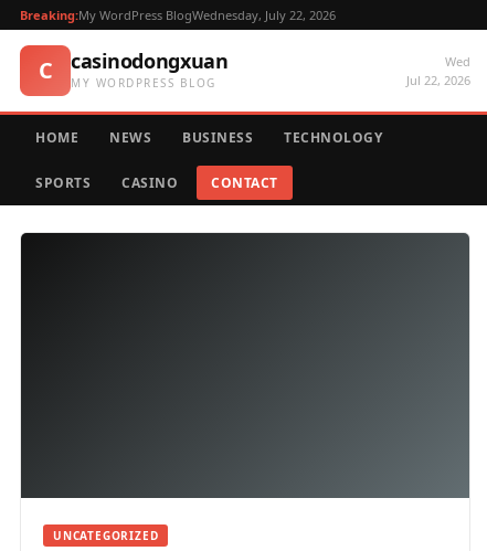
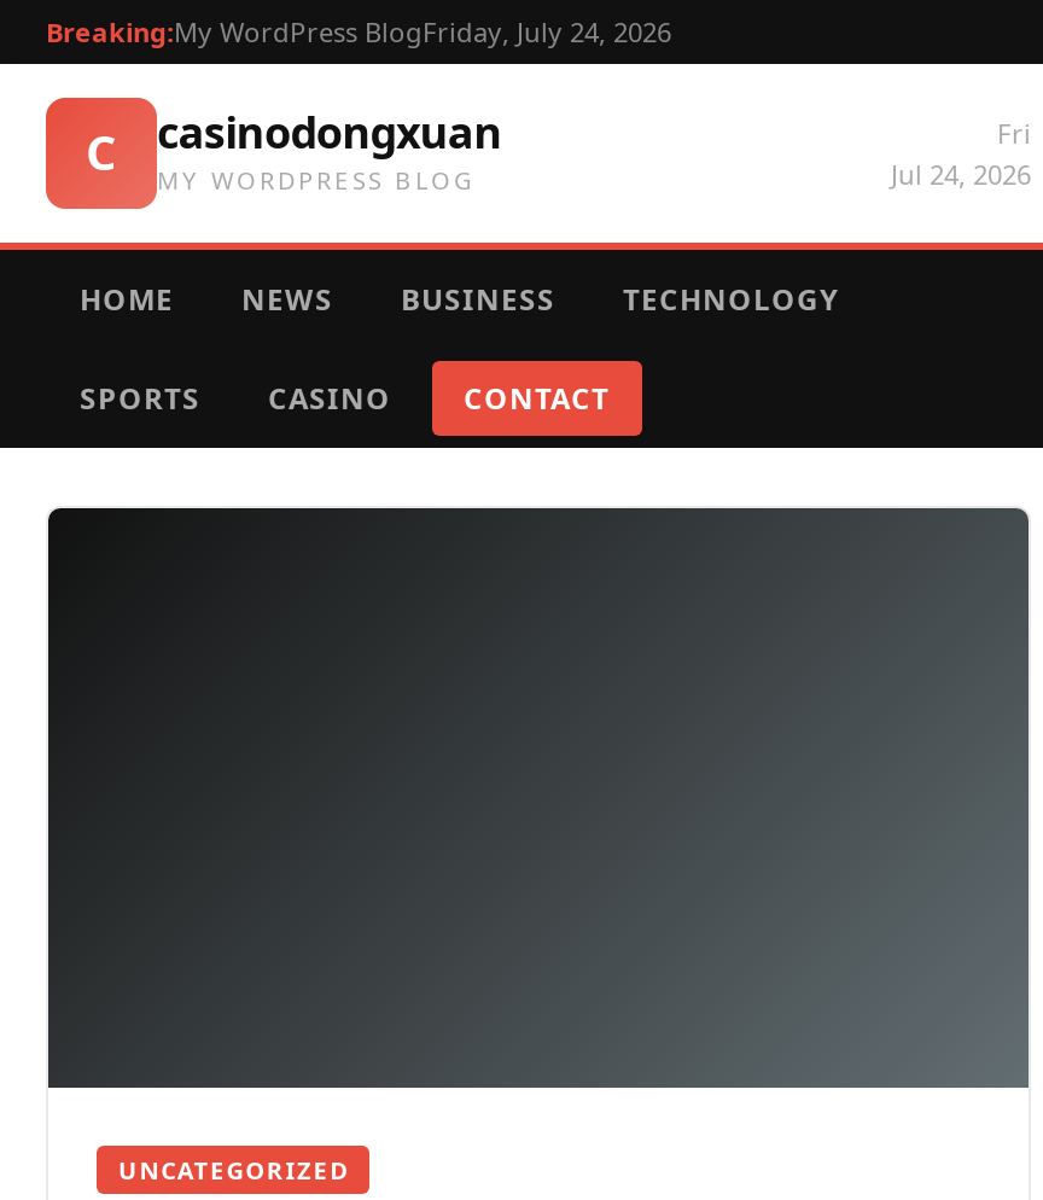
[20,7,336,23] Breaking:My WordPress BlogWednesday, July 22, 2026 -> [46,13,671,49] Breaking:My WordPress BlogFriday, July 24, 2026
[406,53,470,88] Wed | Jul 22, 2026 -> [891,115,1031,192] Fri | Jul 24, 2026

